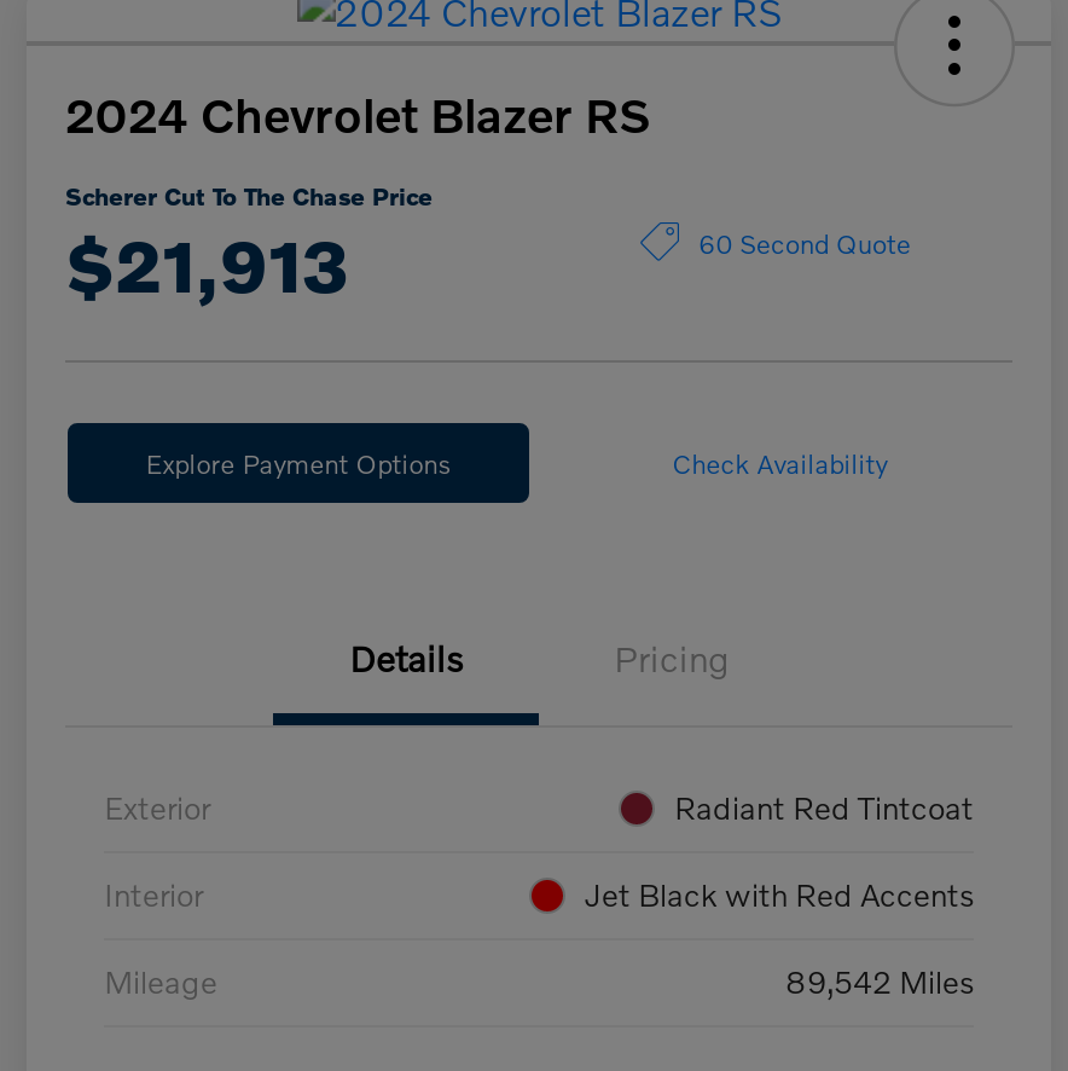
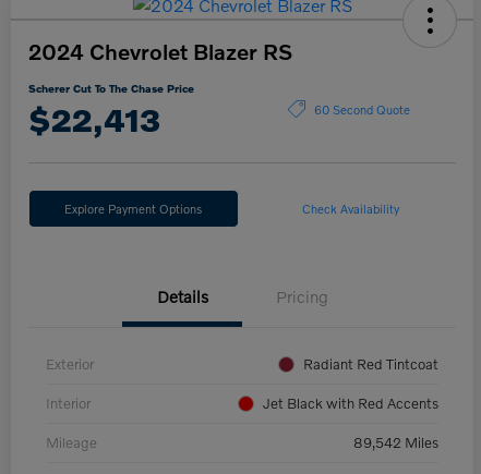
[65,223,348,308] $21,913 -> [28,100,160,139] $22,413

